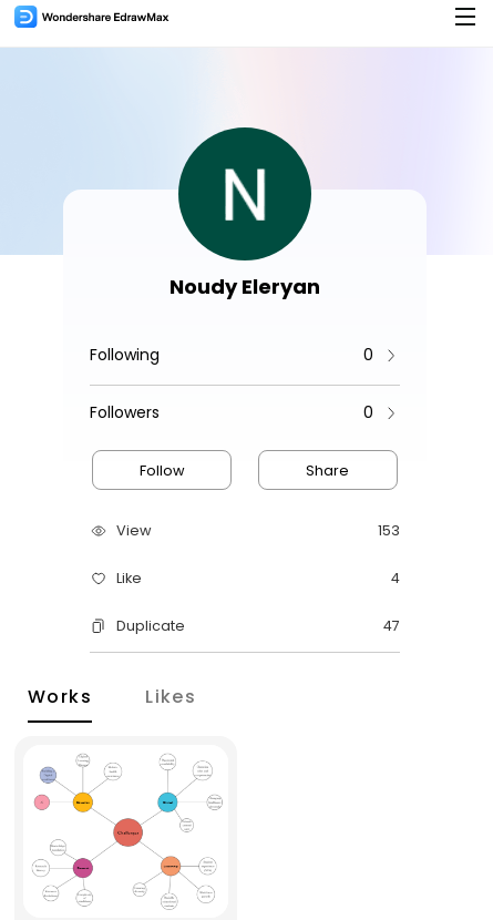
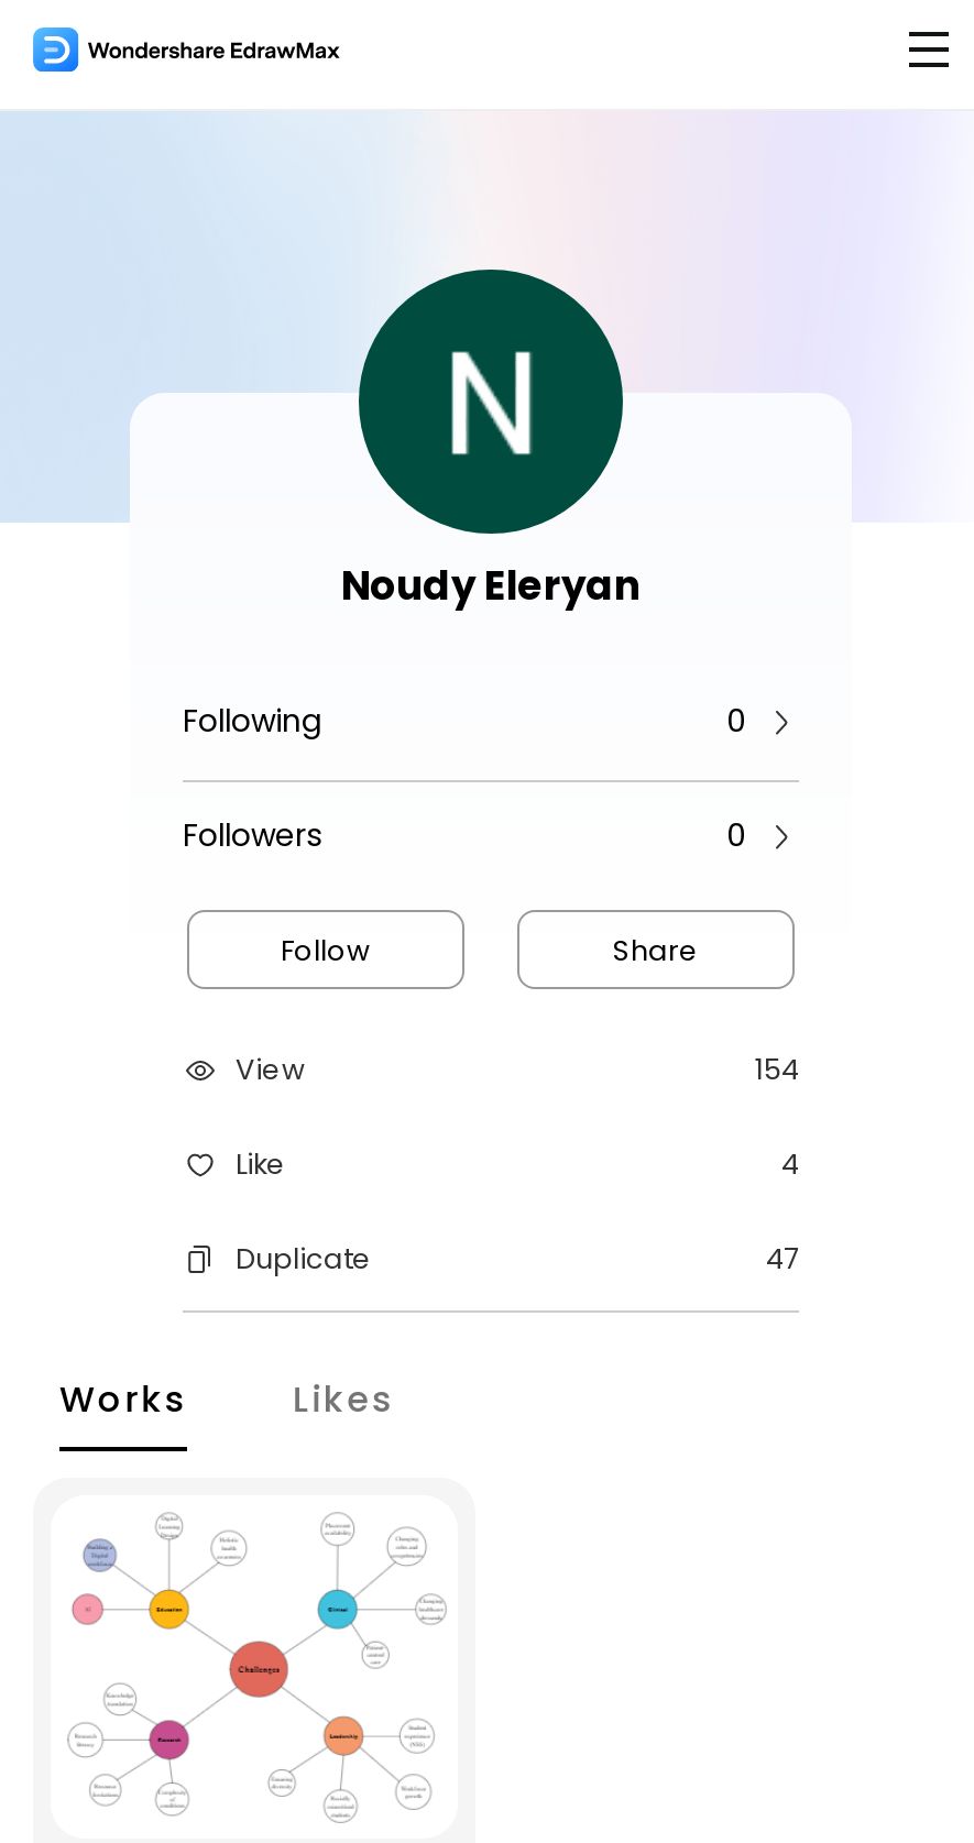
[378,521,400,540] 153 -> [755,1051,799,1088] 154

